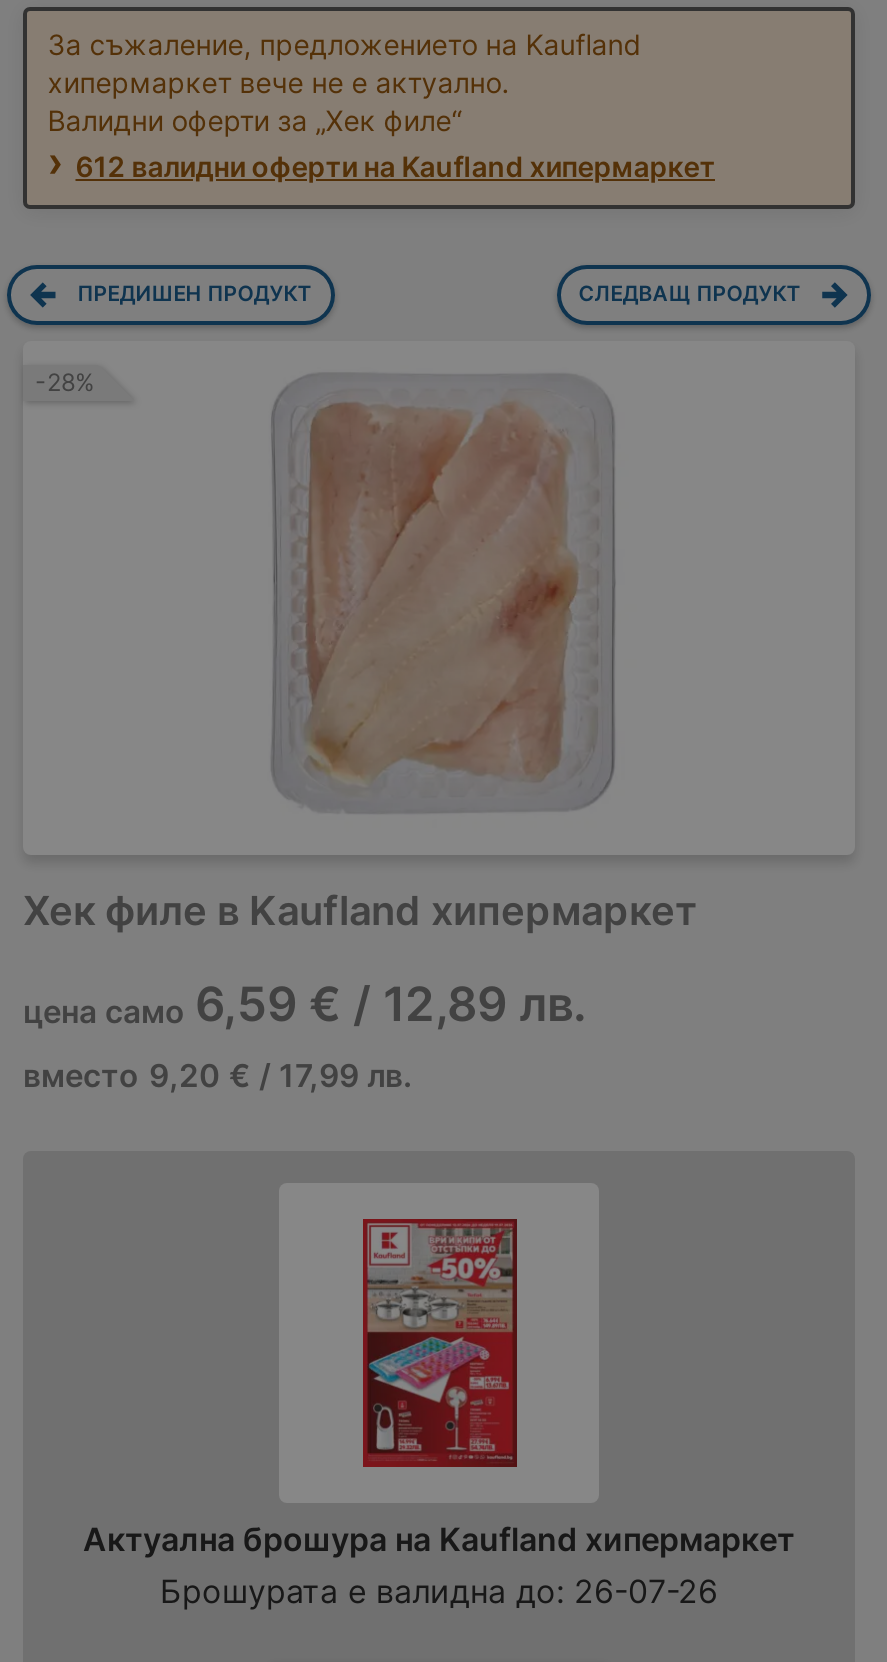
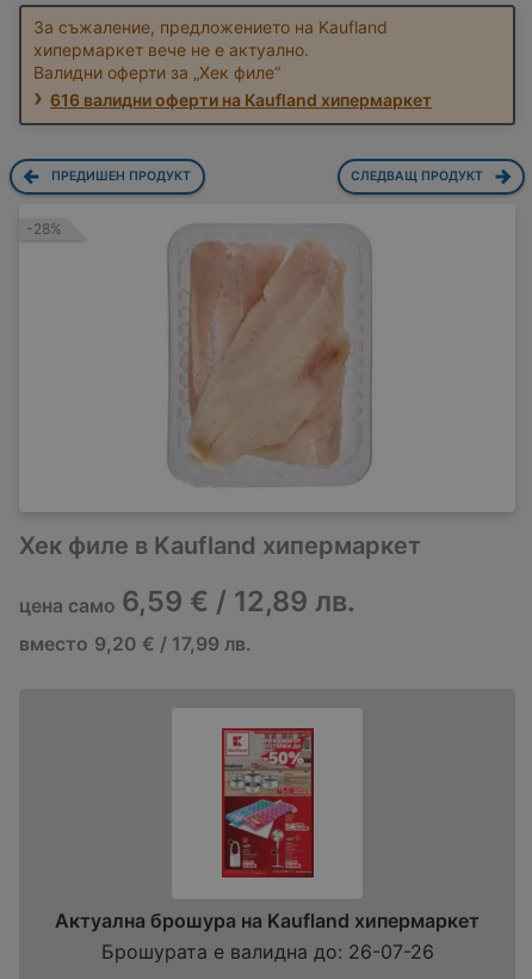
[75,148,715,182] 612 валидни оферти на Kaufland хипермаркет -> [50,89,432,109] 616 валидни оферти на Kaufland хипермаркет

